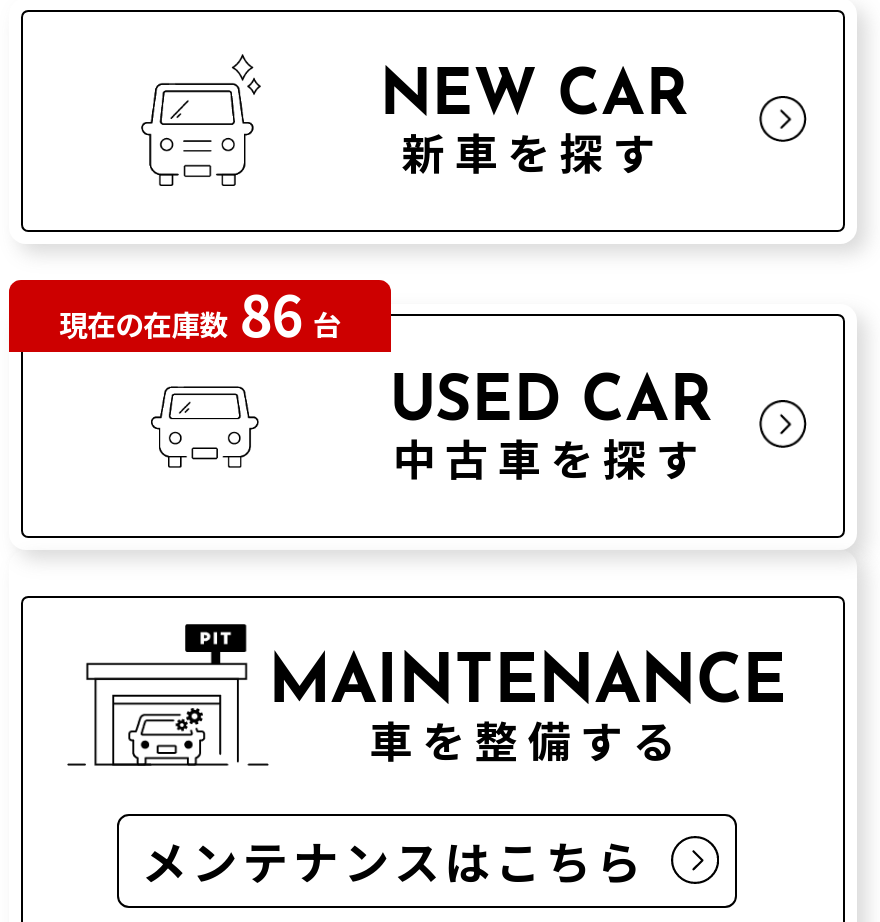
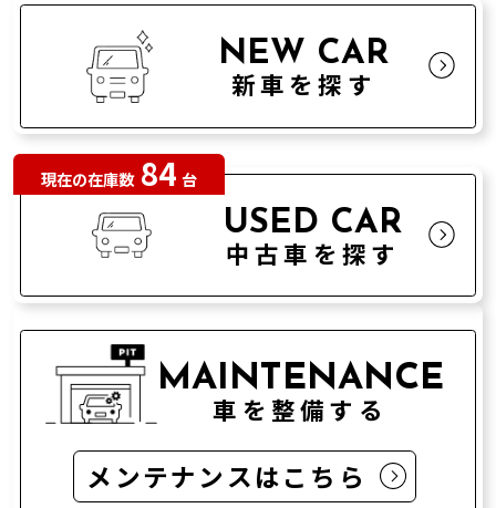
[59,272,341,352] 現在の在庫数 86 台 -> [41,151,197,195] 現在の在庫数 84 台

